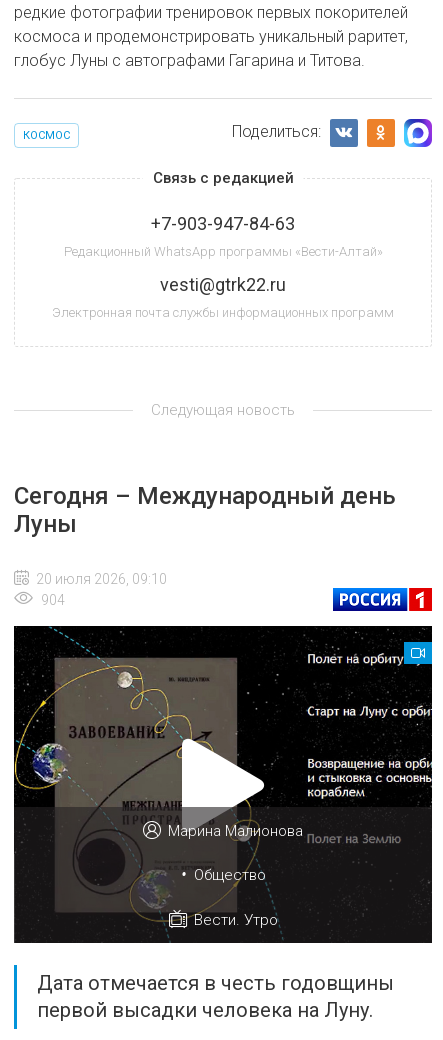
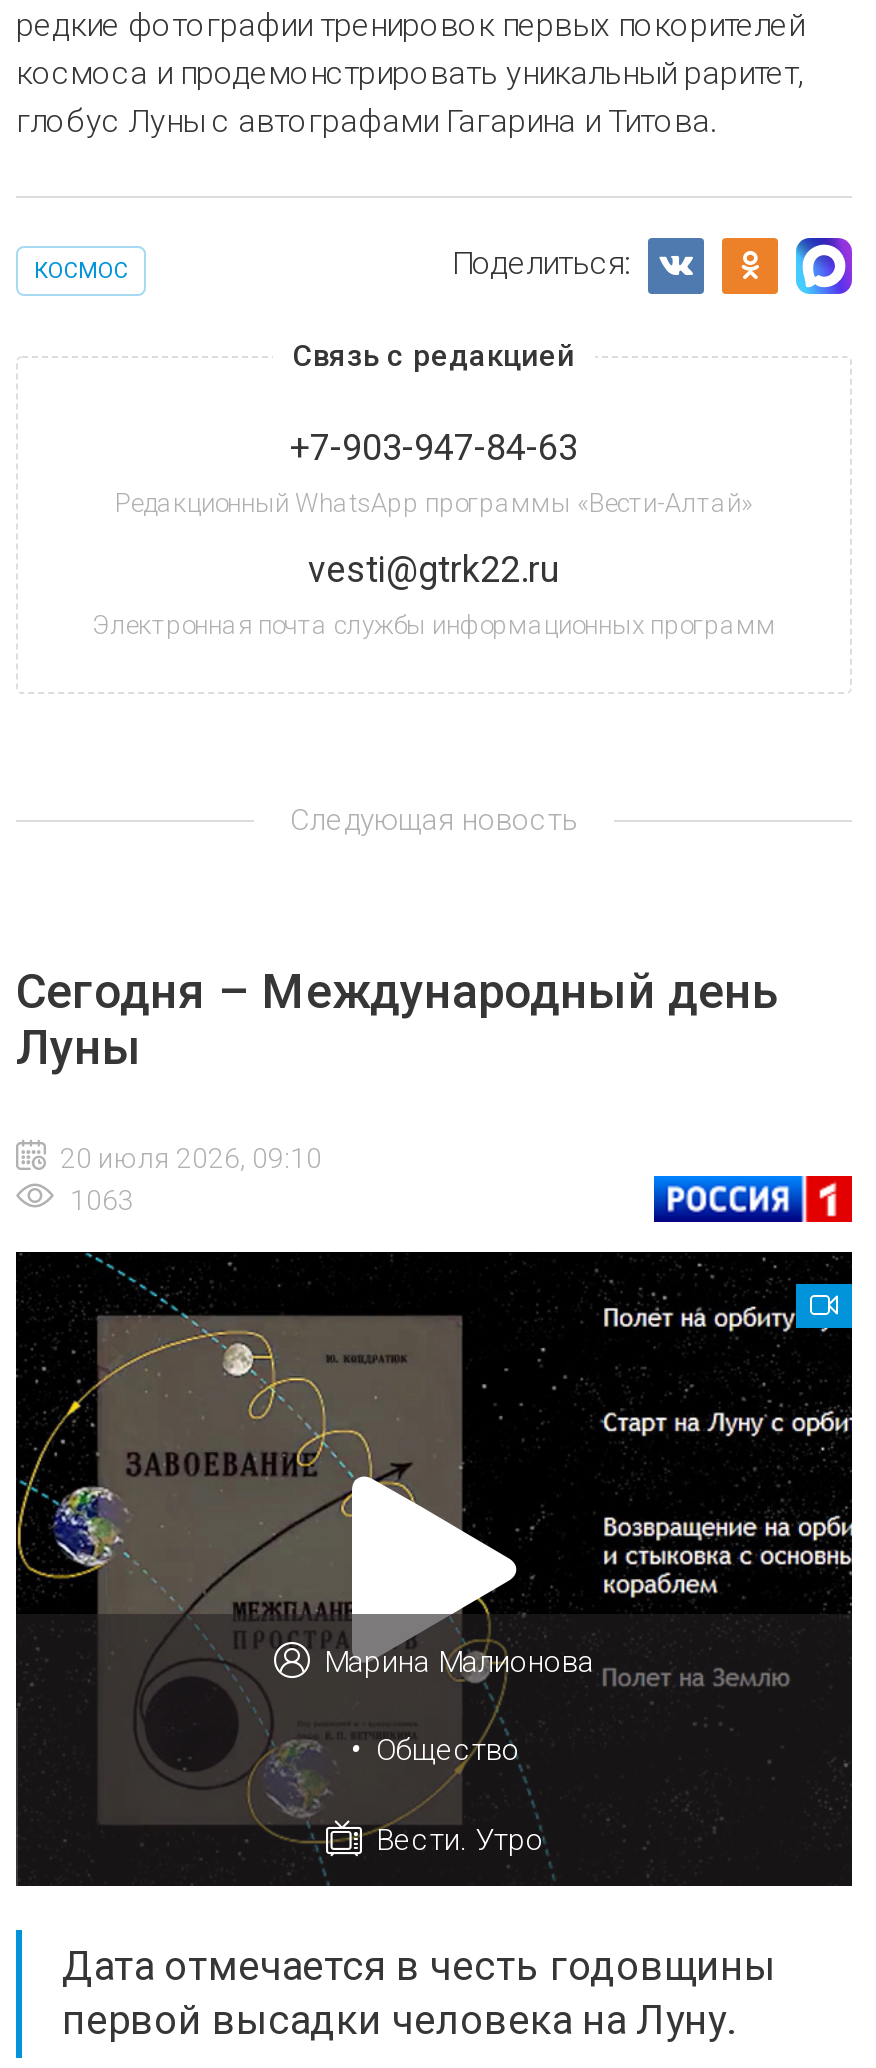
[38,592,65,608] 904 -> [64,1184,134,1216] 1063

